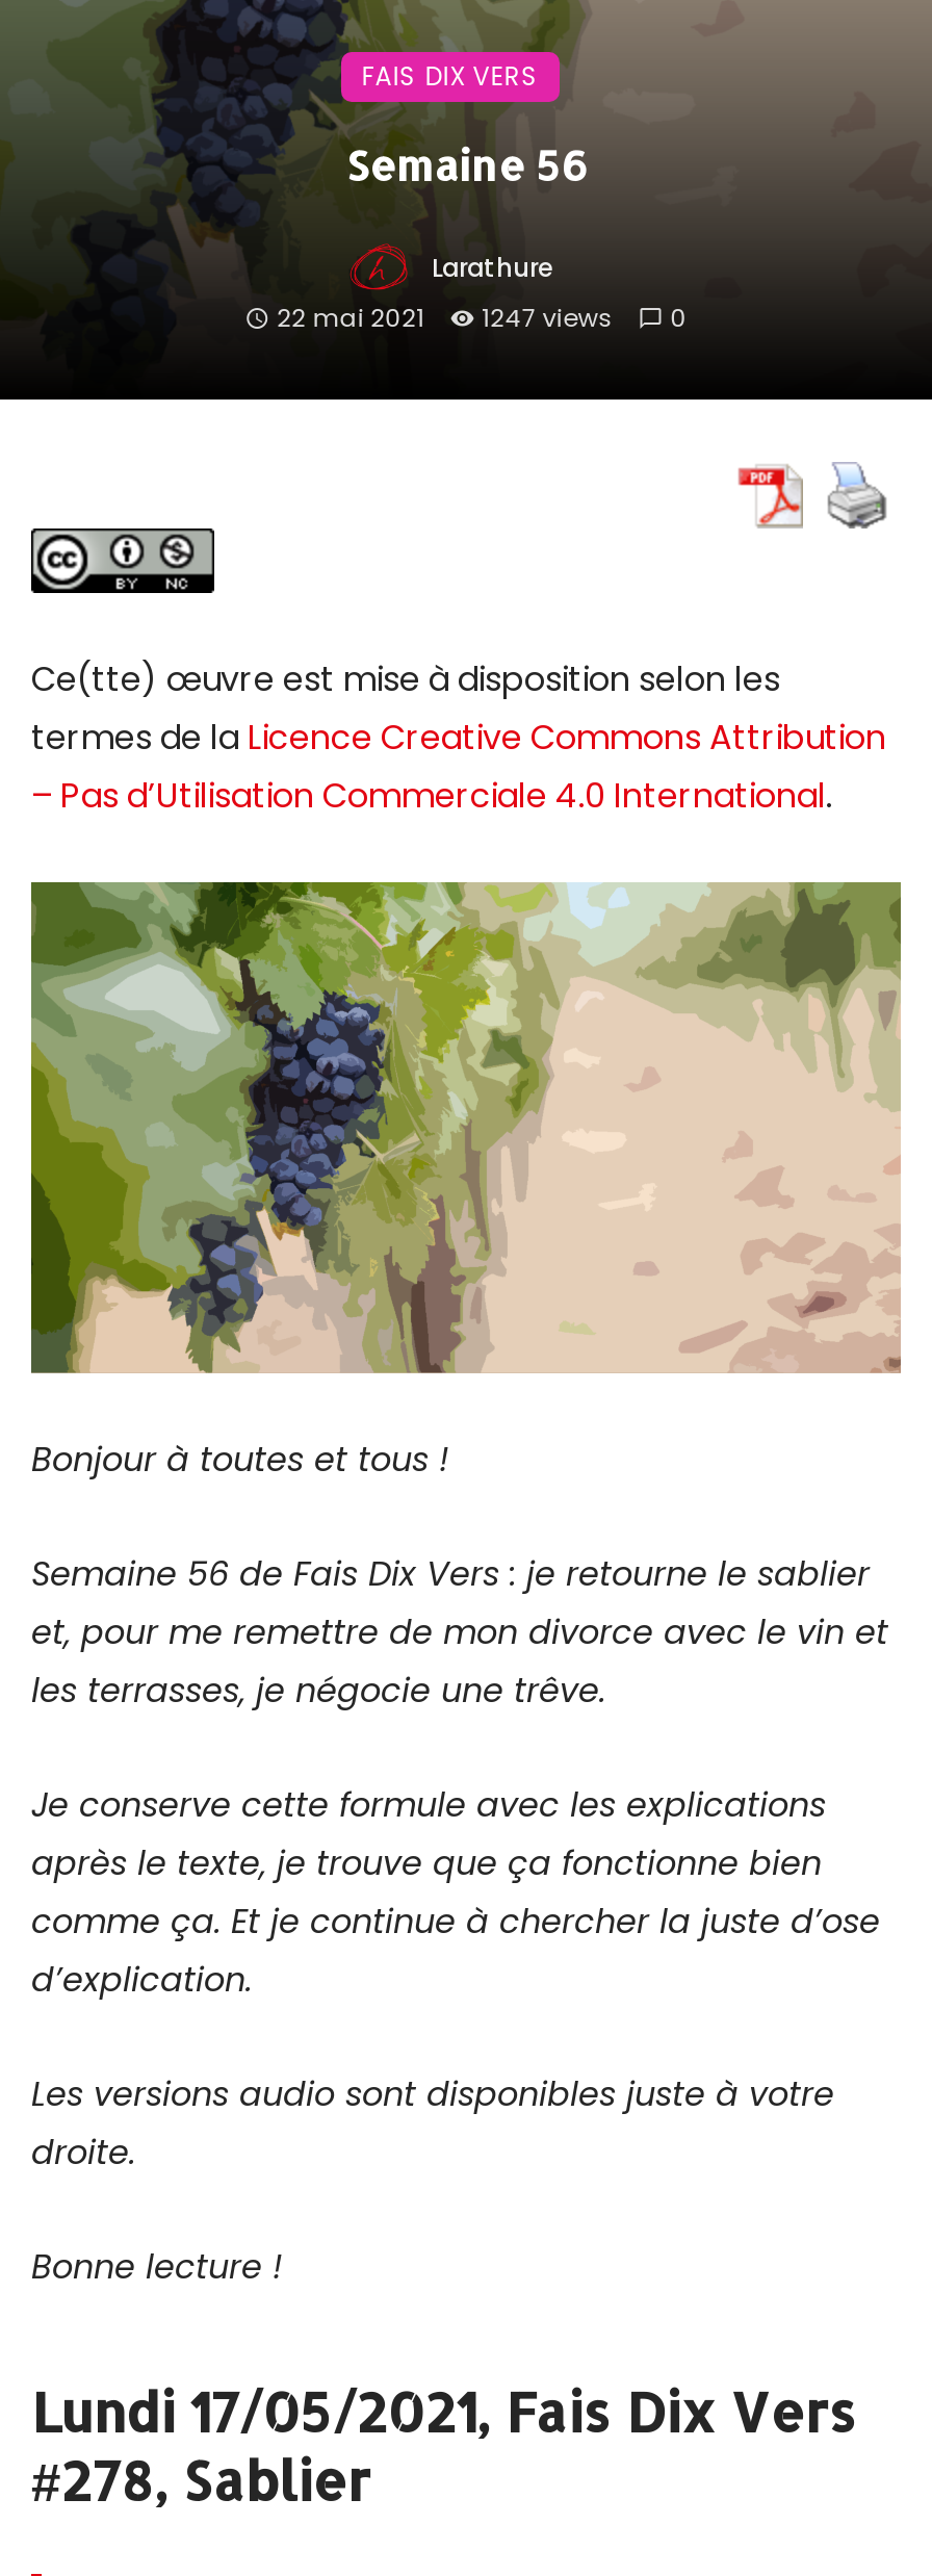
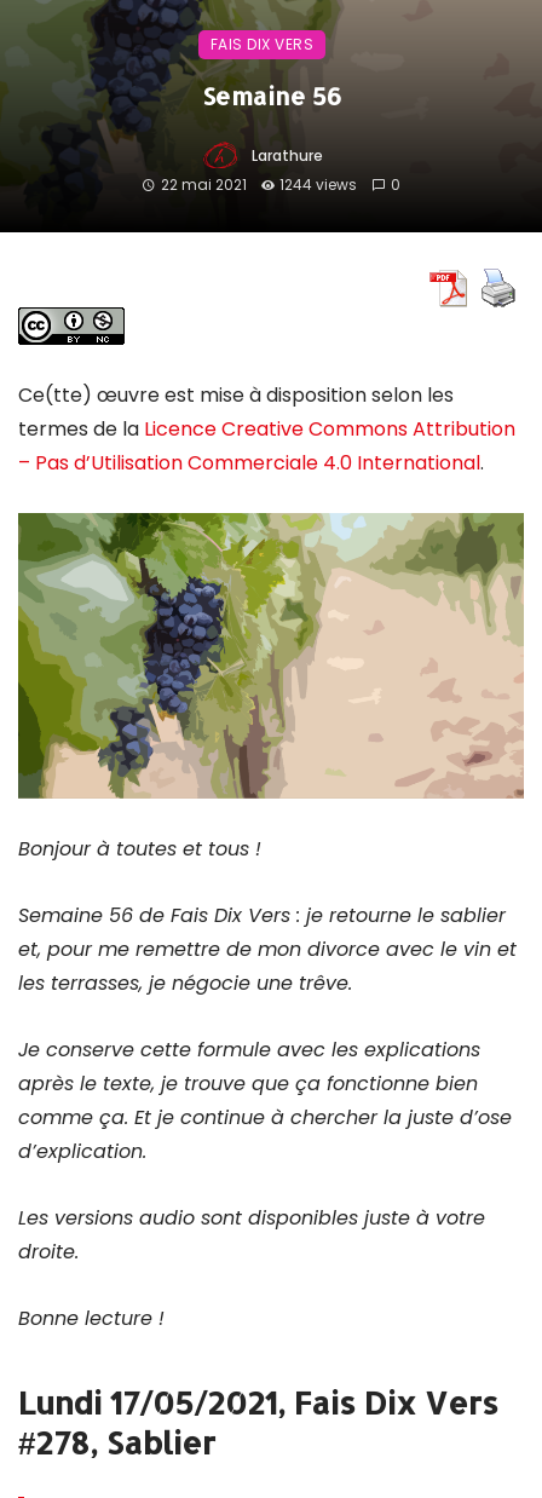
[277,300,687,335] 22 mai 2021 1247 views 0 -> [161,174,400,195] 22 mai 2021 1244 views 0

